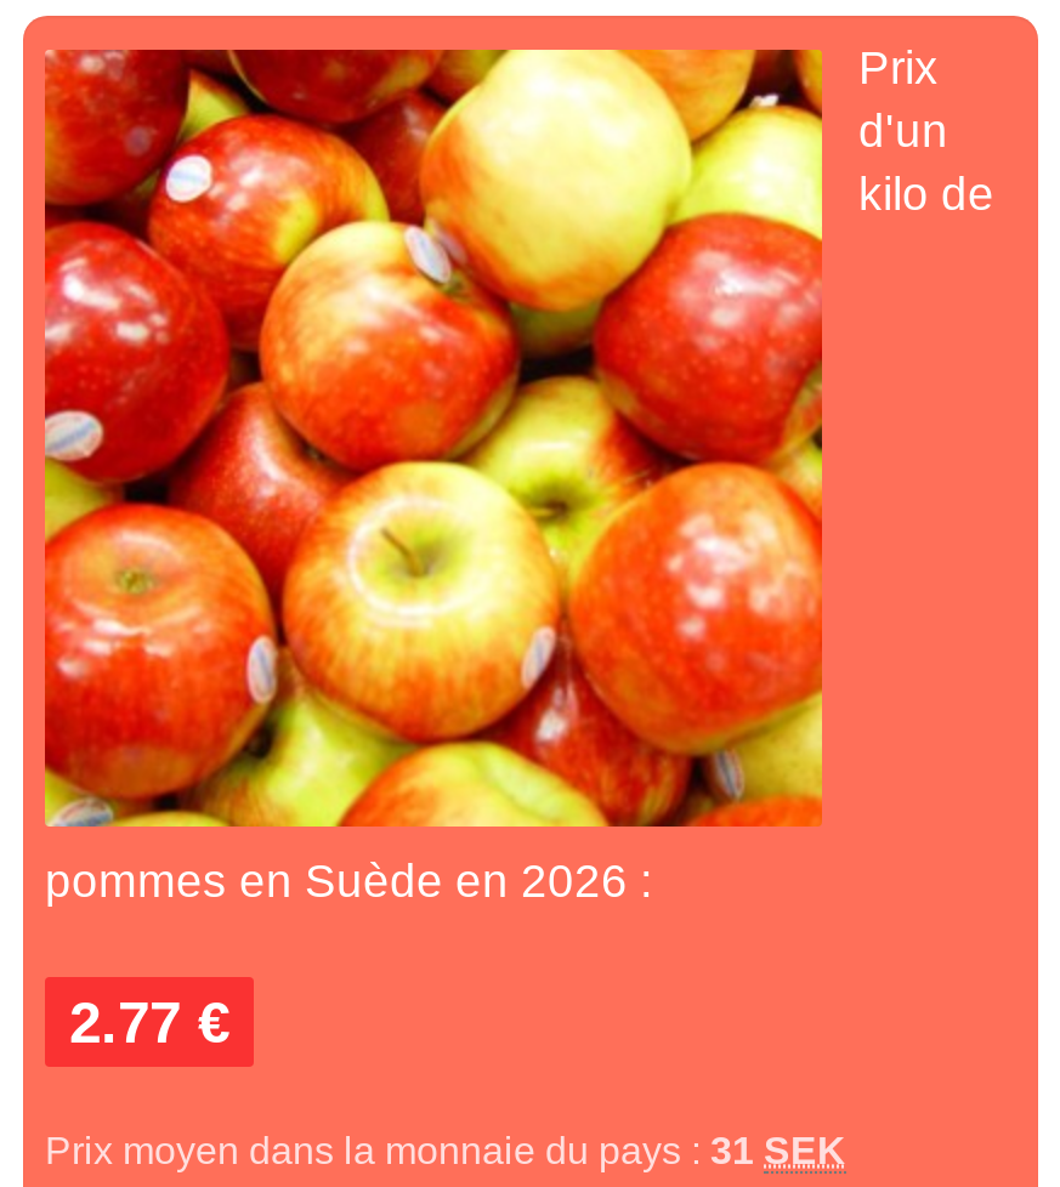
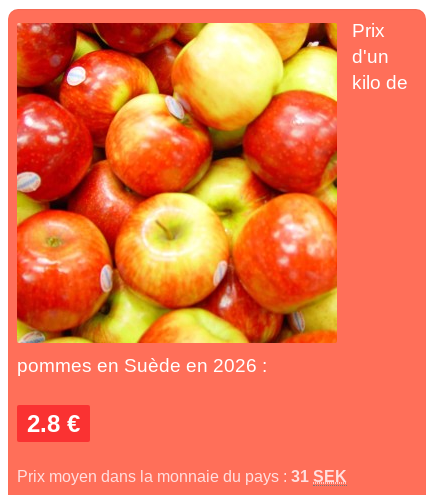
[69,989,229,1055] 2.77 € -> [27,410,80,437] 2.8 €

